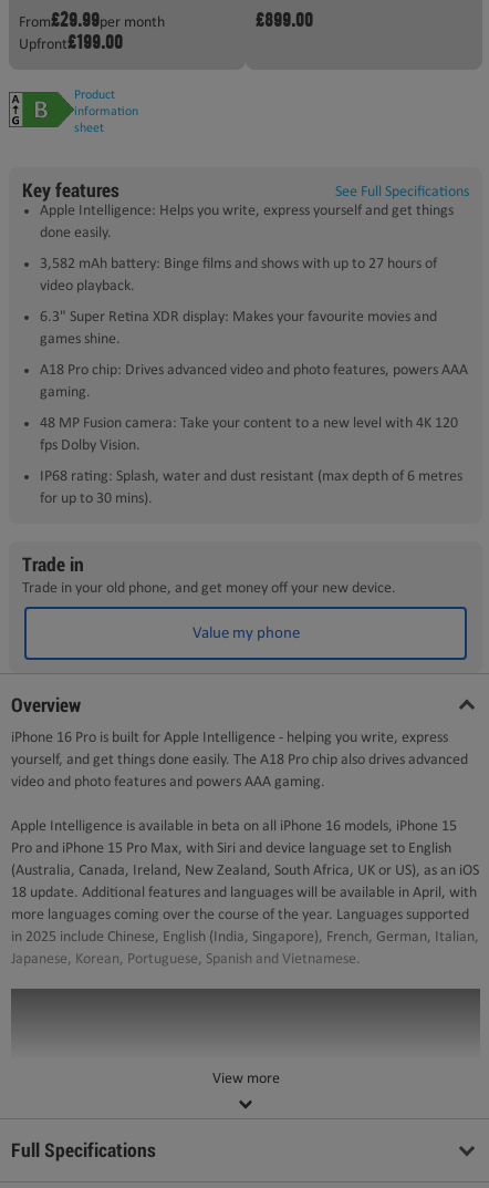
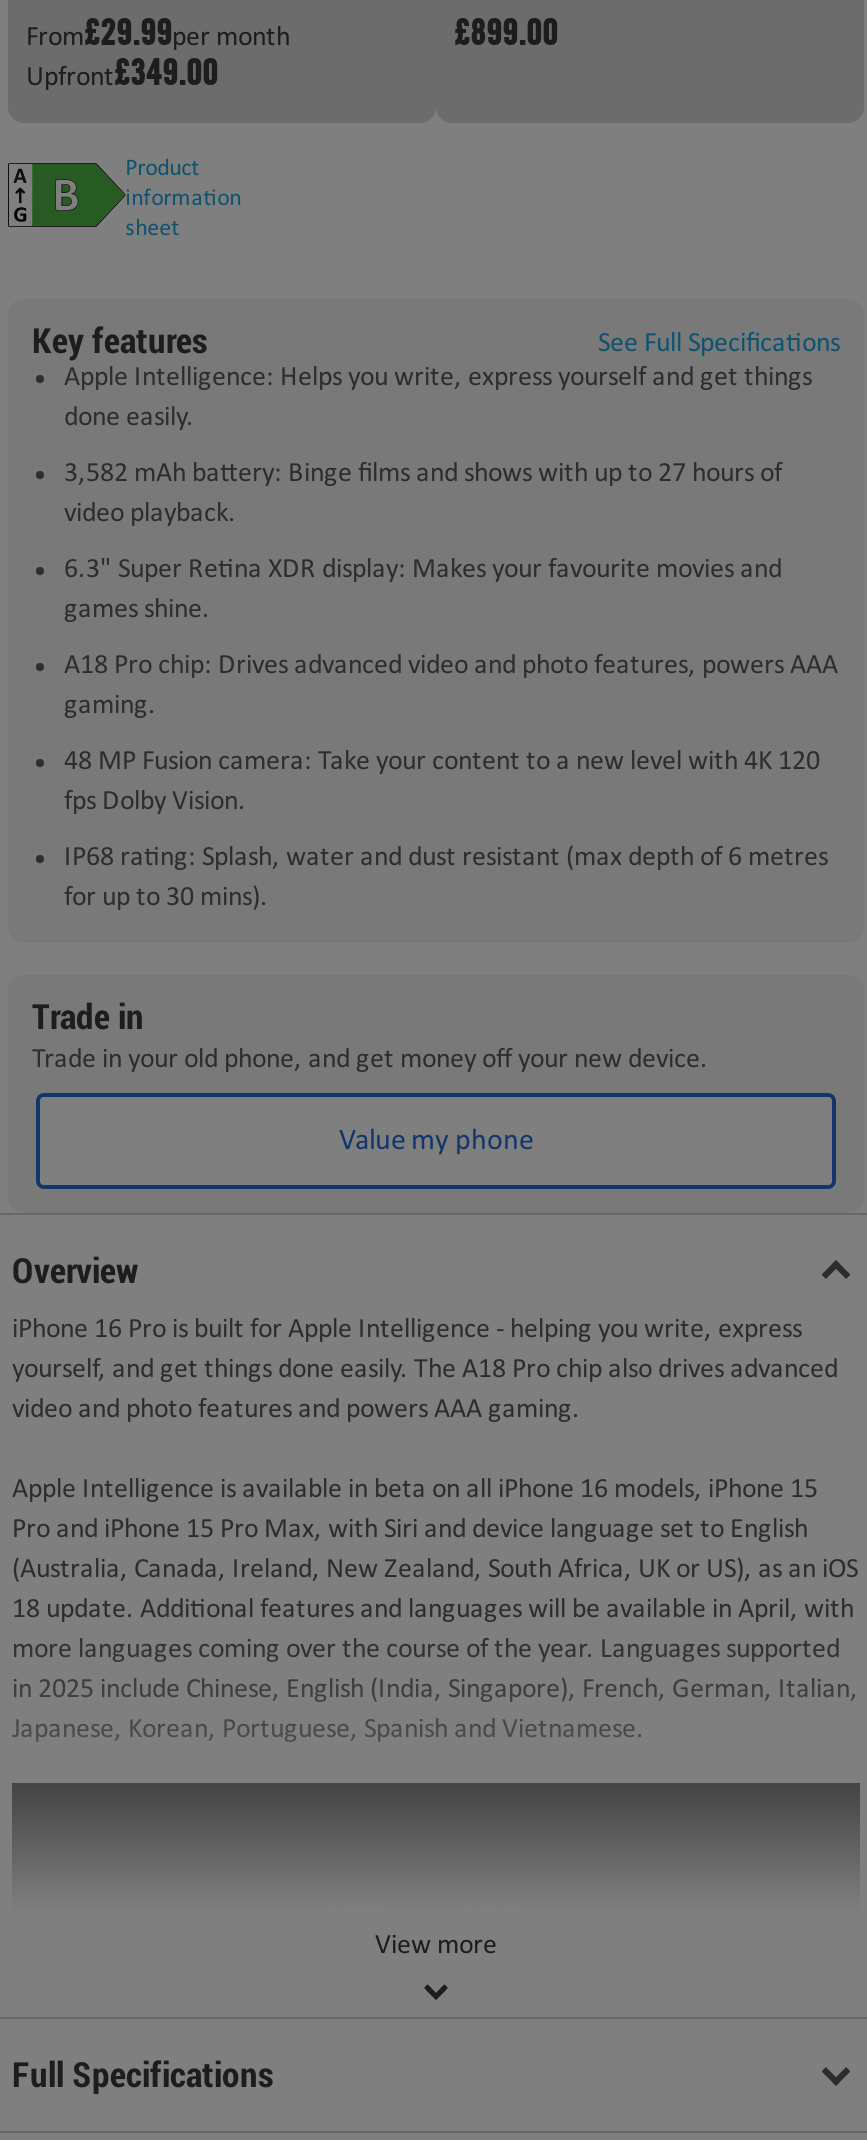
[19,29,123,53] Upfront£199.00 -> [26,49,218,93] Upfront£349.00

